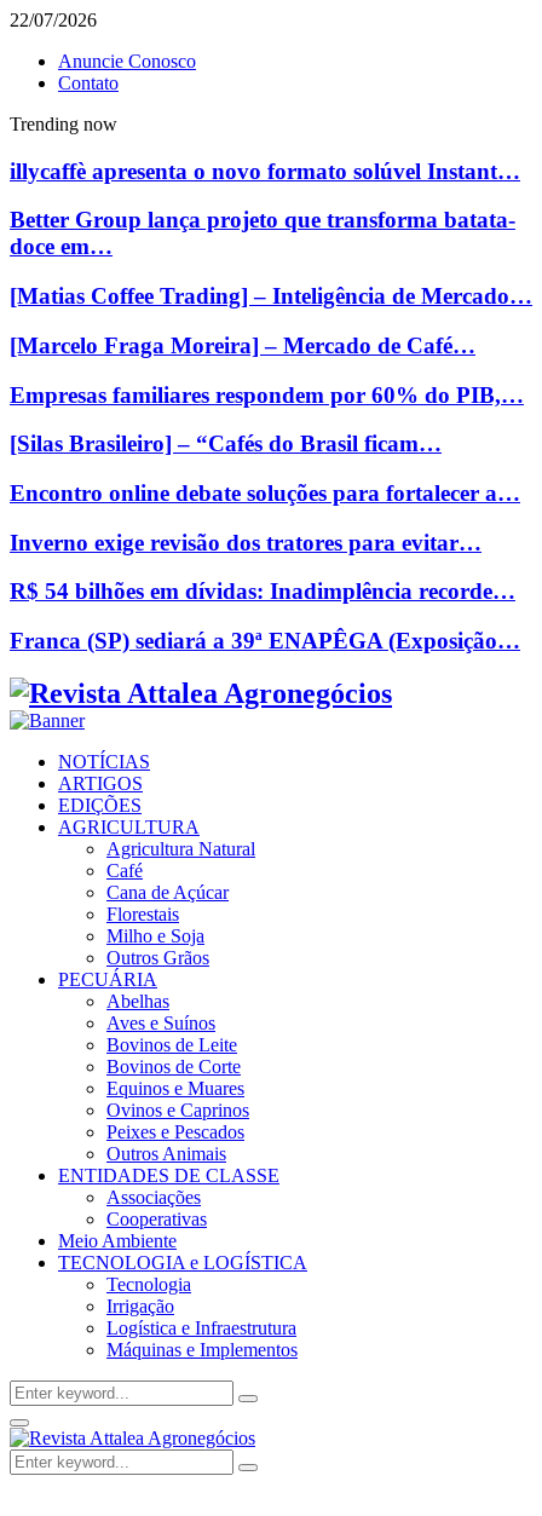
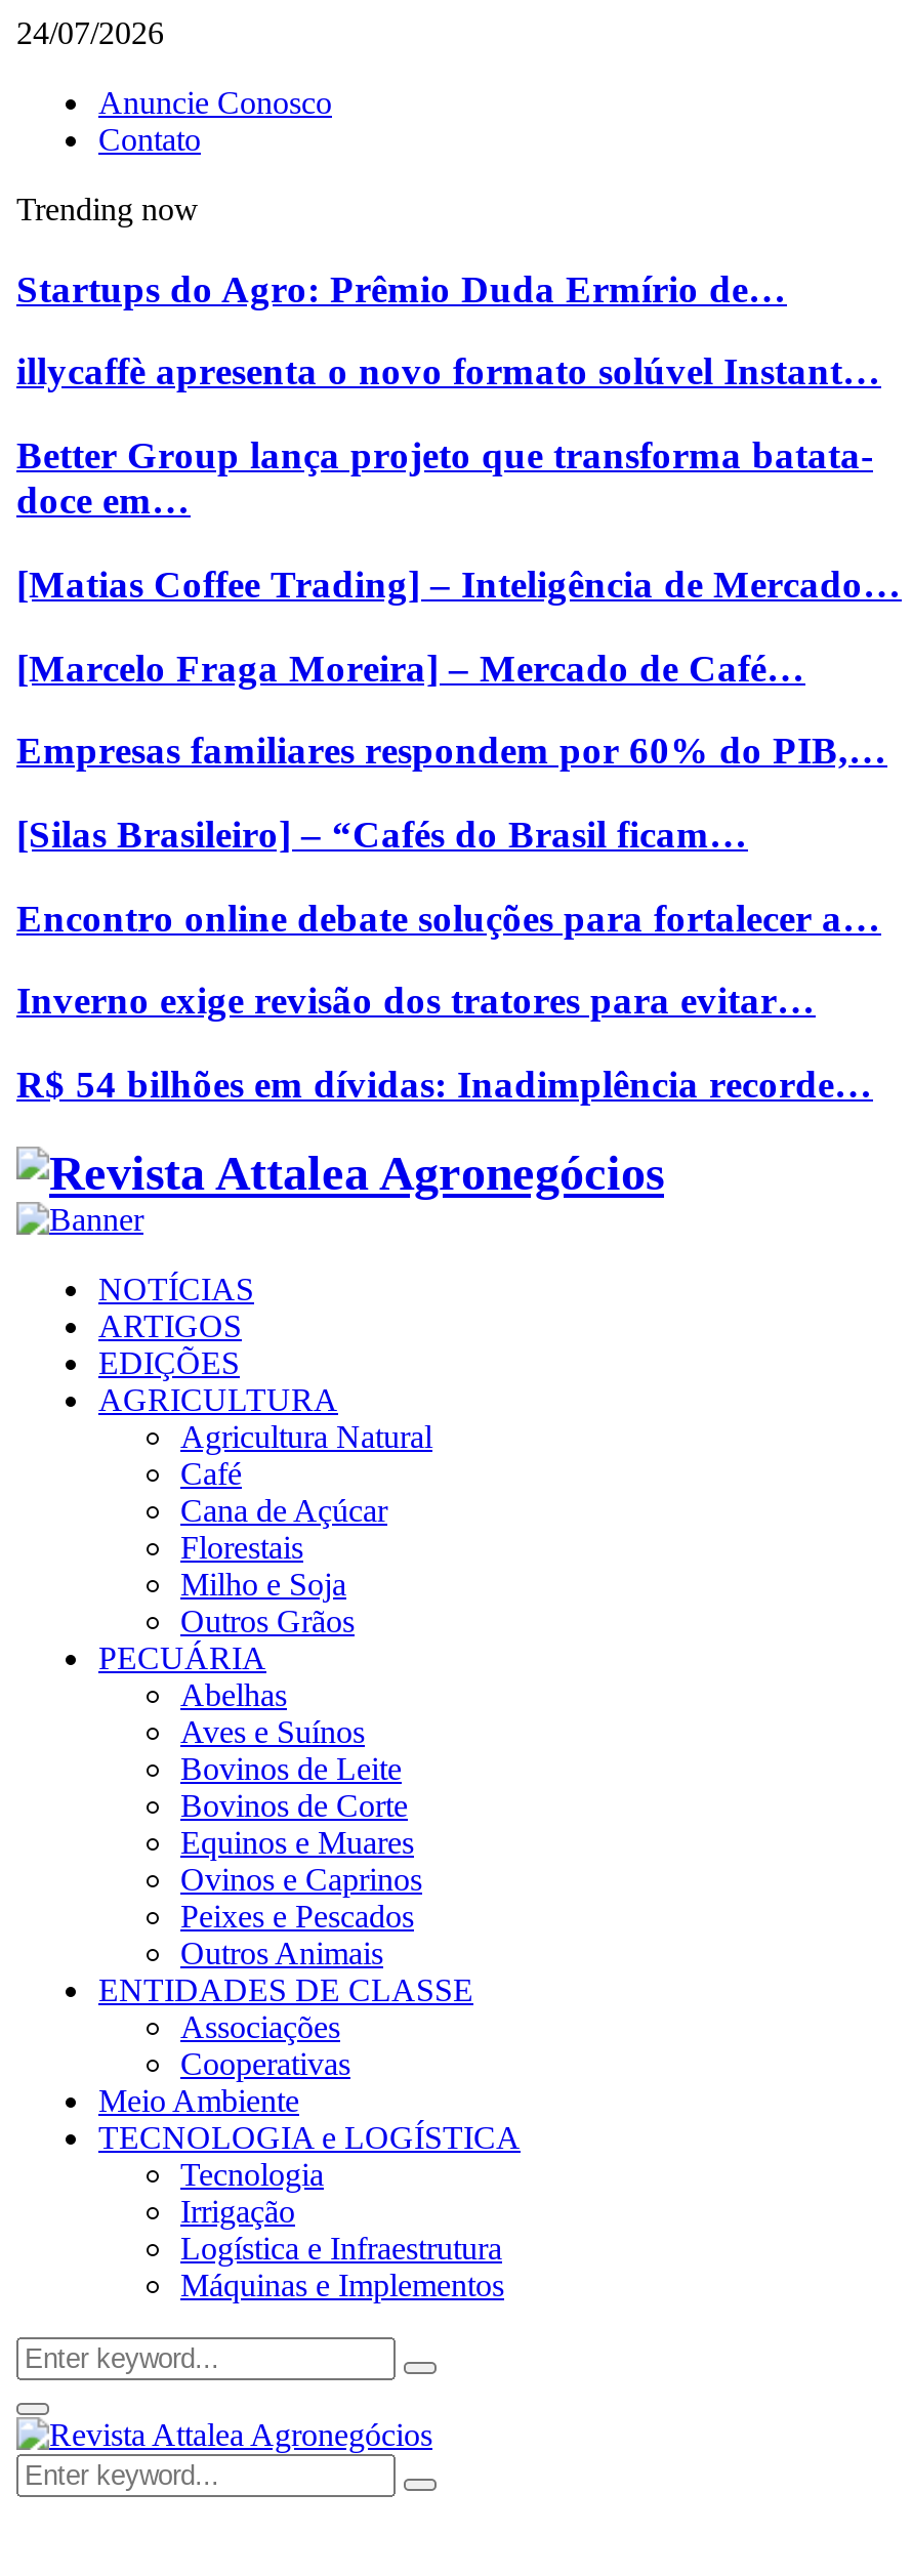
[10,10,97,30] 22/07/2026 -> [16,15,164,50] 24/07/2026
none -> [16,267,787,310] Startups do Agro: Prêmio Duda Ermírio de…
moved [10,158,532,604] -> [16,350,902,1106]: illycaffè apresenta o novo formato solúvel Instant… | Better Group lança projeto que transforma batata- | doce em… | ... | Inverno exige revisão dos tratores para evitar… | R$ 54 bilhões em dívidas: Inadimplência recorde…
[10,628,520,654] Franca (SP) sediará a 39ª ENAPÊGA (Exposição… -> none

